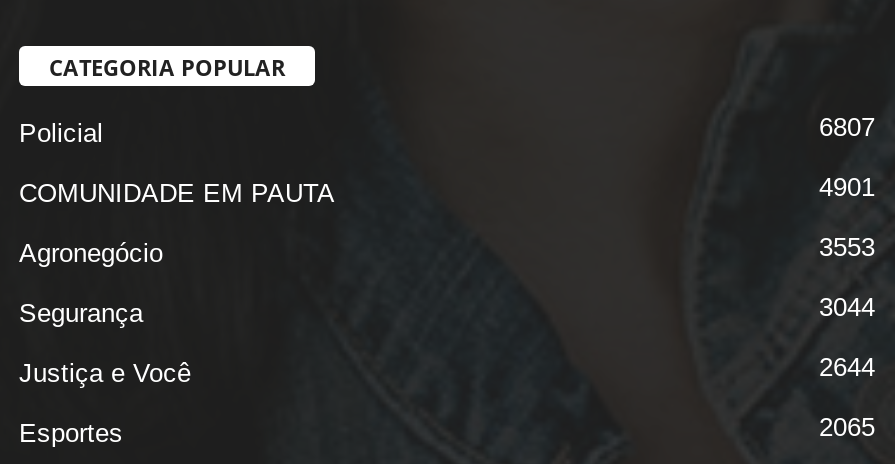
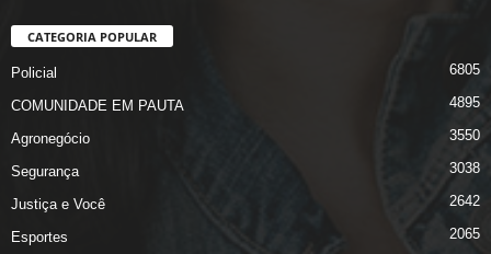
[819,112,875,142] 6807 -> [449,61,480,78] 6805
[819,172,875,202] 4901 -> [449,94,480,110] 4895
[819,232,875,262] 3553 -> [449,127,480,143] 3550
[819,292,875,322] 3044 -> [449,160,480,176] 3038
[819,352,875,382] 2644 -> [449,193,480,209] 2642

